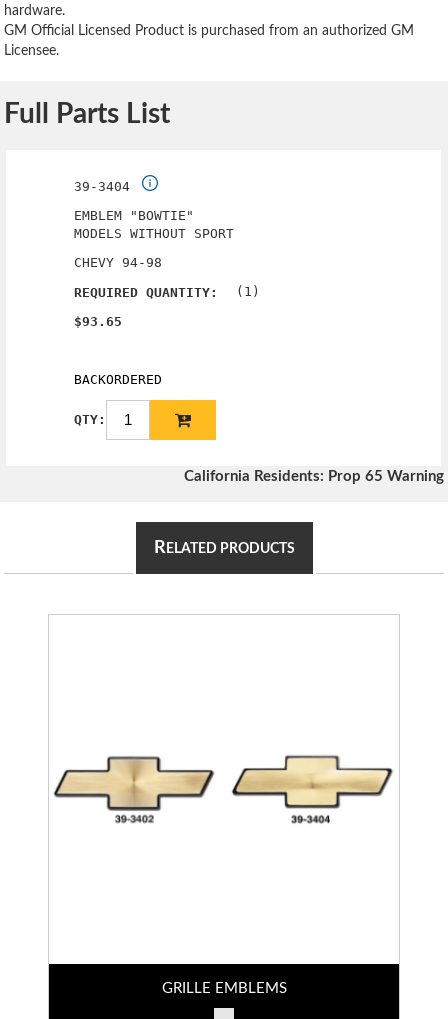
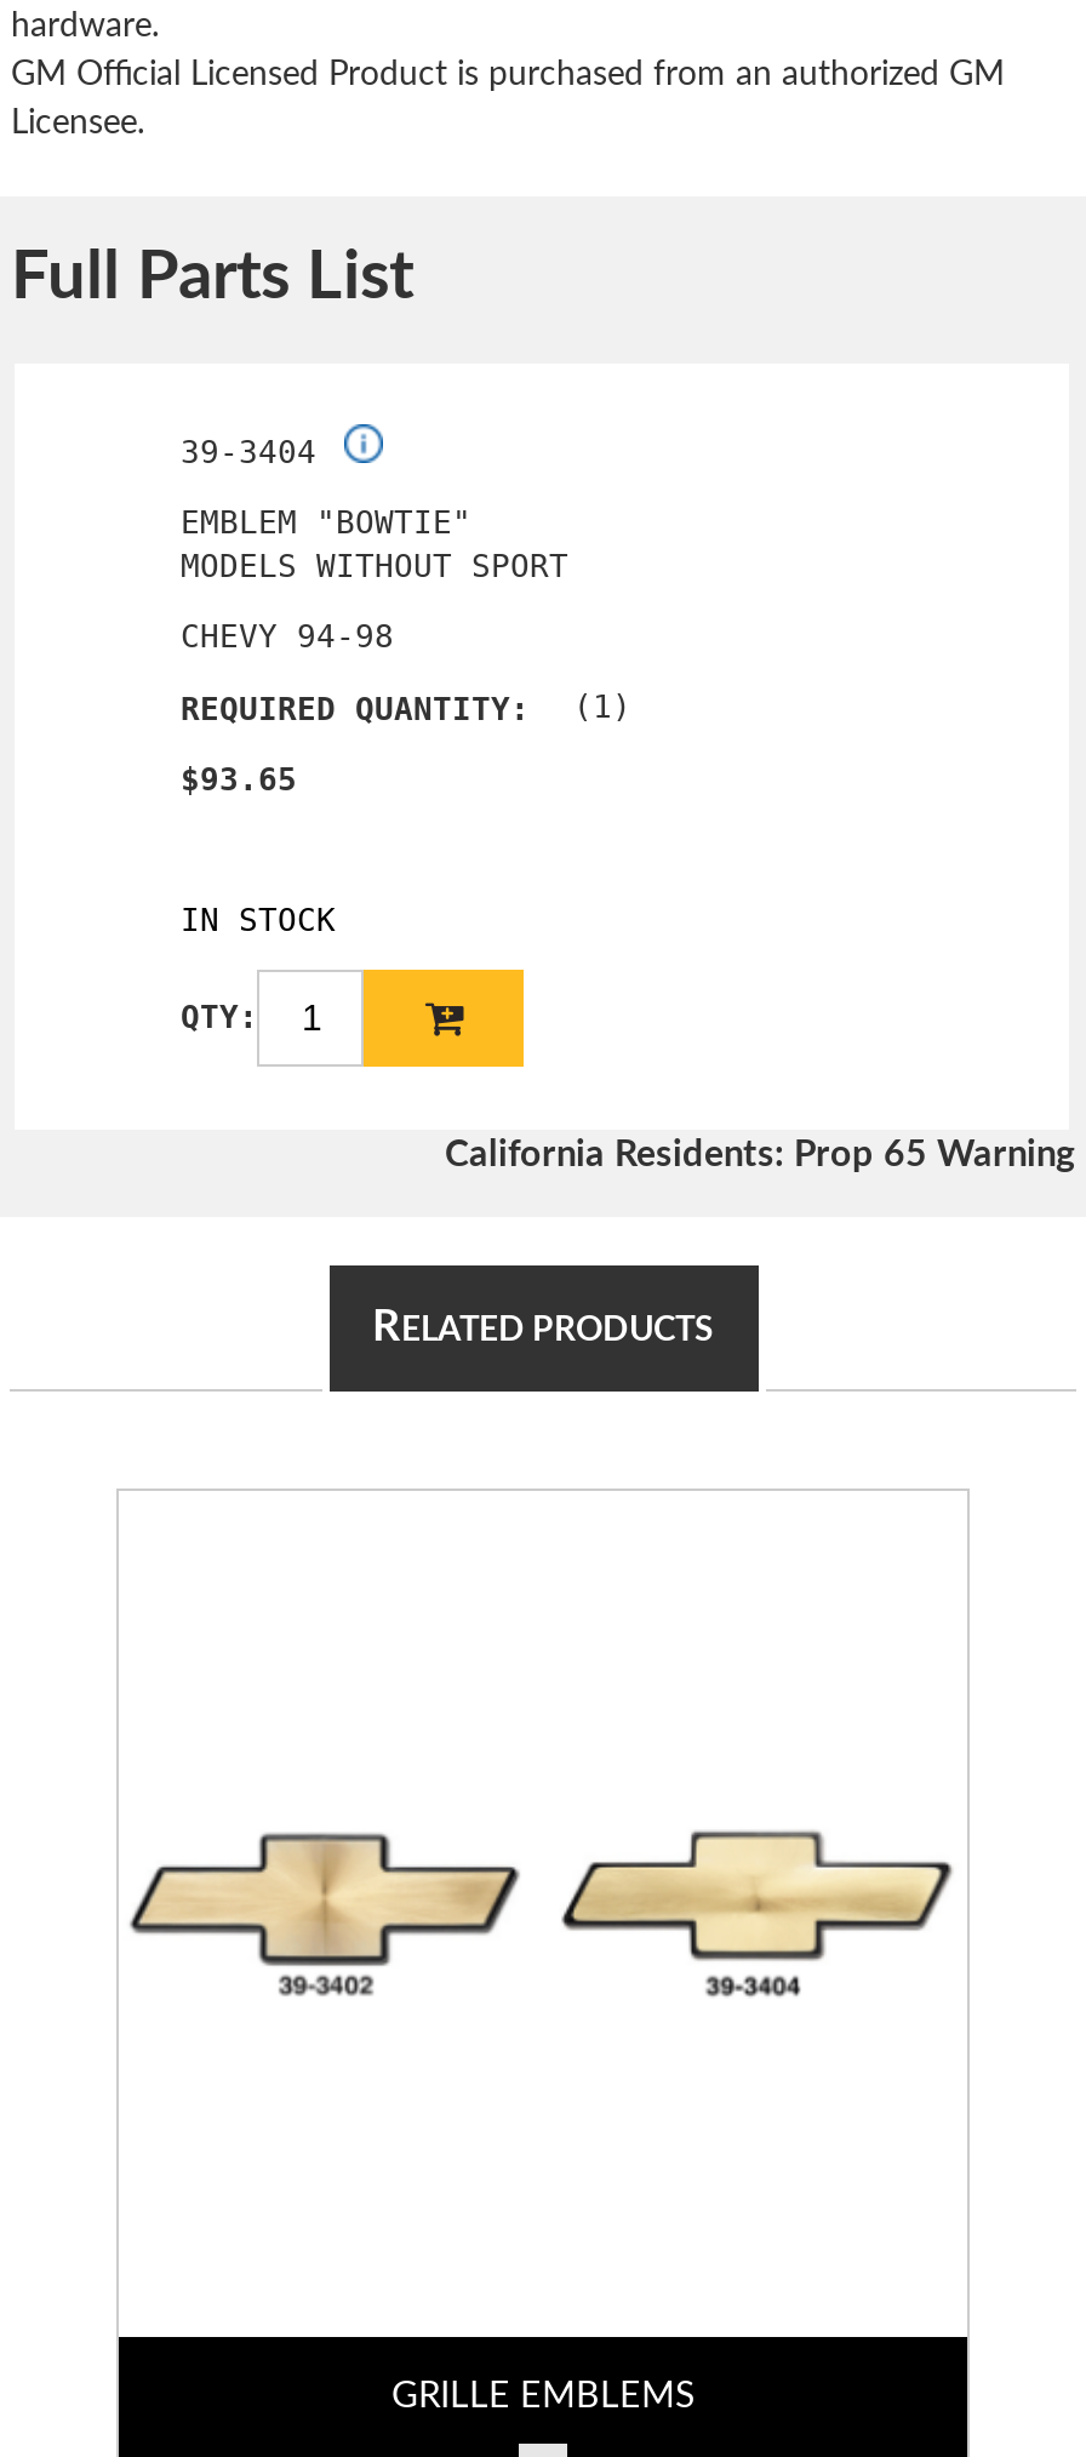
[74,371,162,386] BACKORDERED -> [181,901,336,937] IN STOCK

